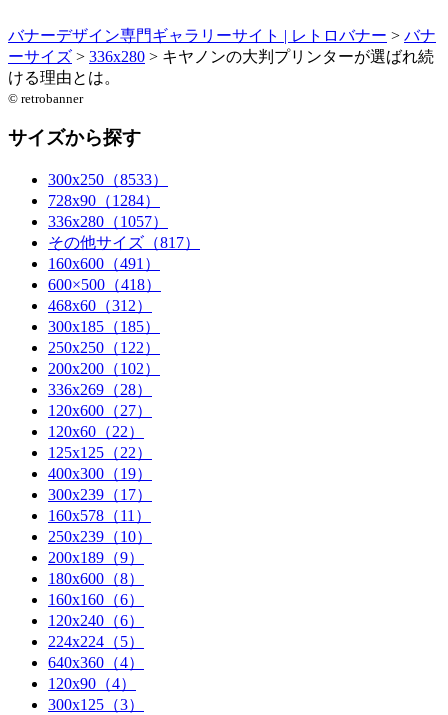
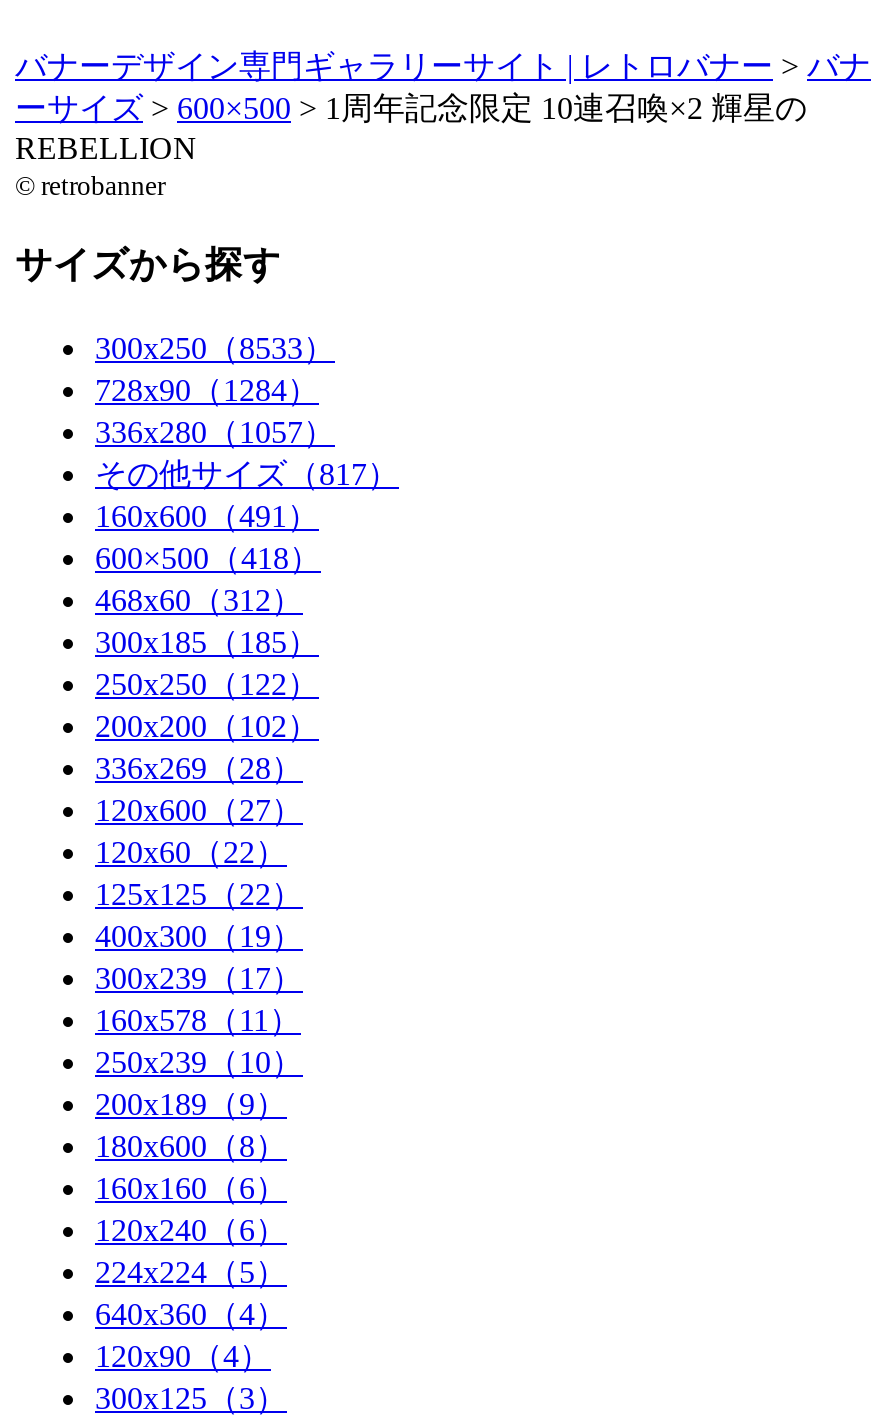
[8,47,434,85] ーサイズ> 336x280 >キヤノンの大判プリンターが選ばれ続 | ける理由とは。 -> [15,90,807,164] ーサイズ> 600×500 > 1周年記念限定 10連召喚×2 輝星の | REBELLION

